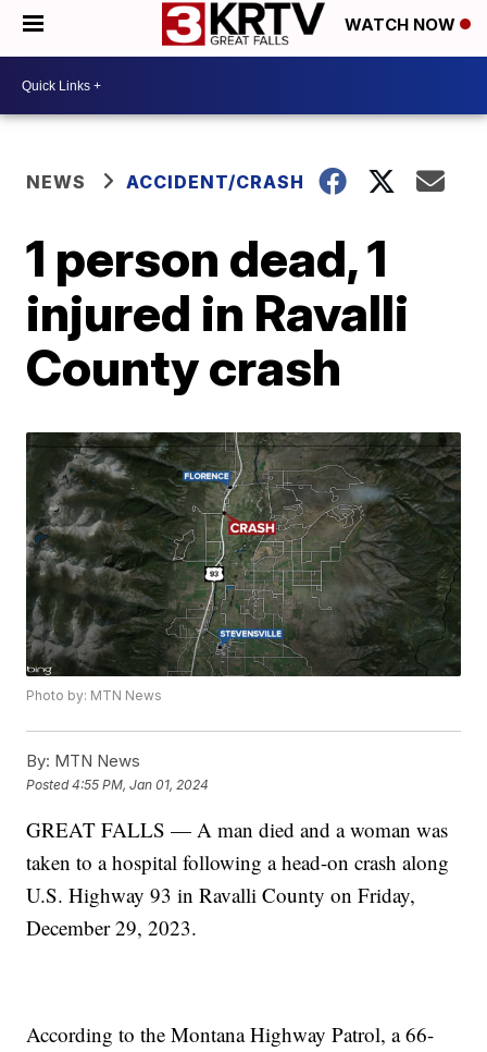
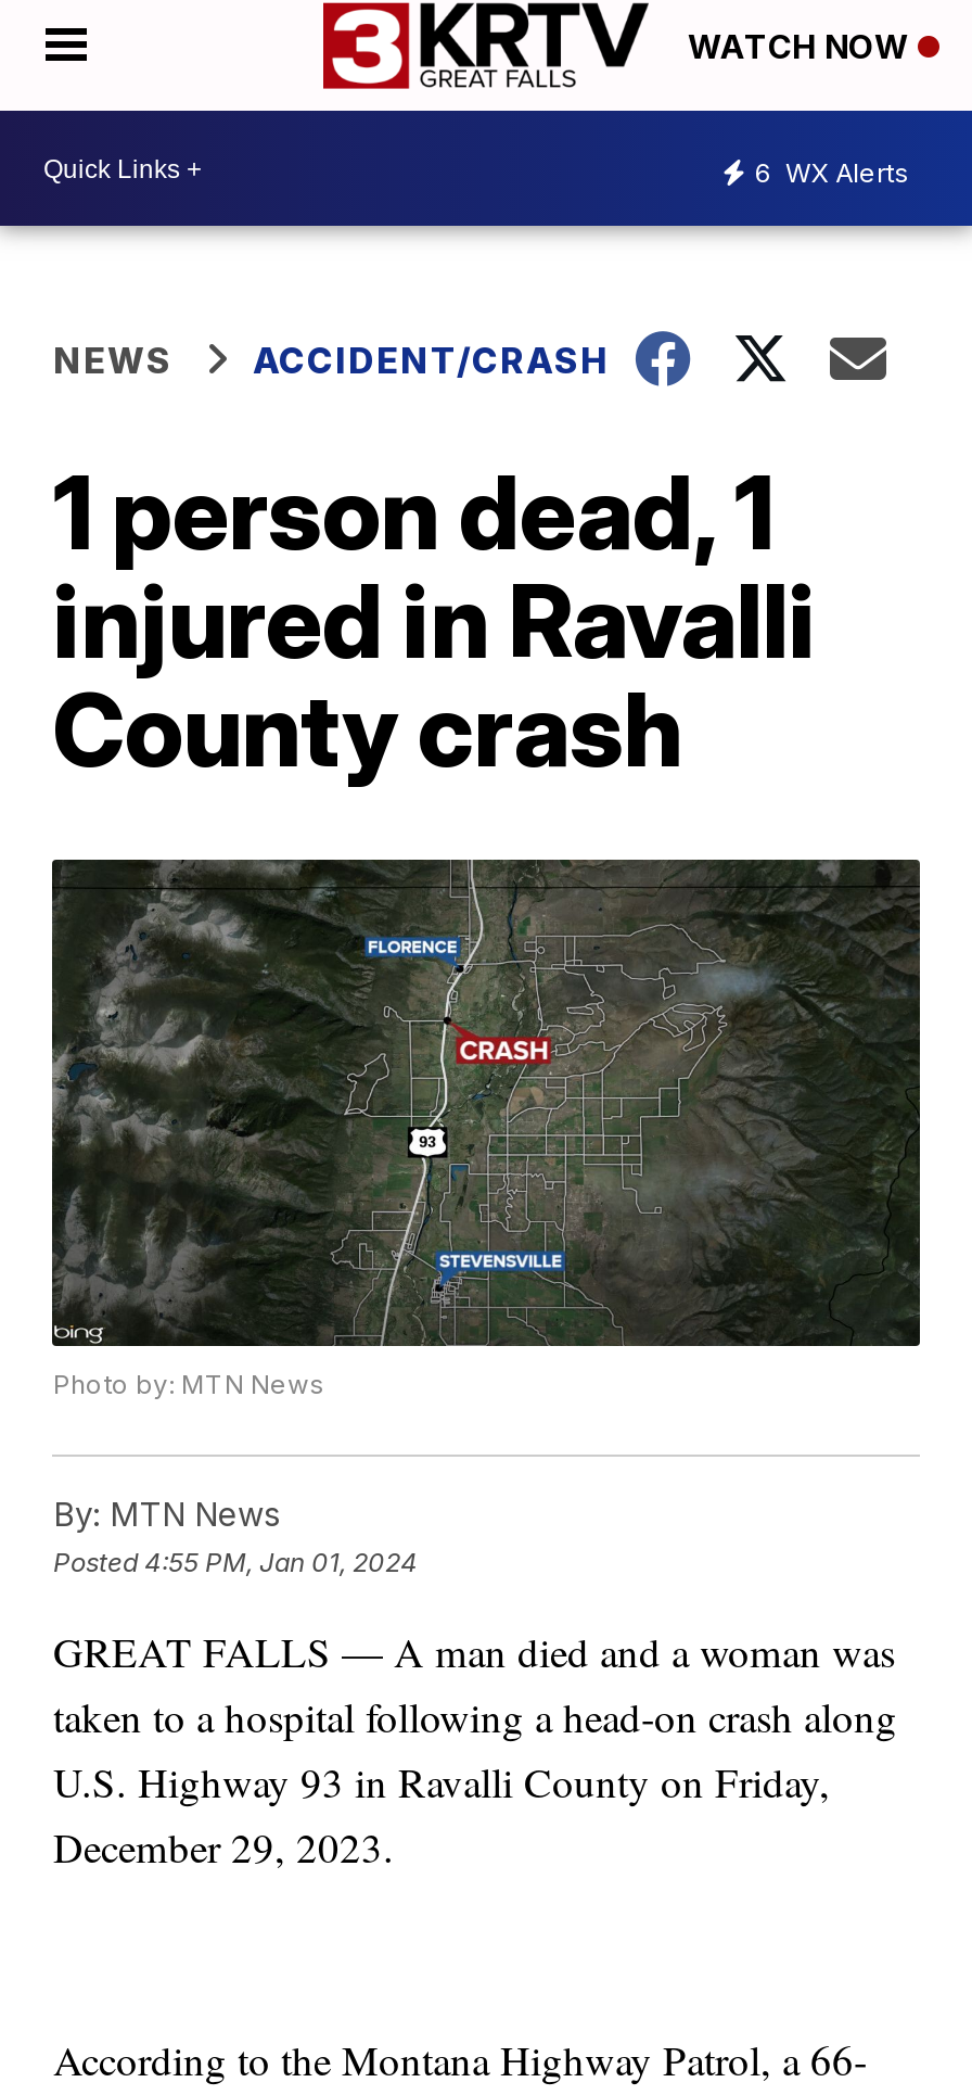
none -> [755,155,909,188] 6 WX Alerts

